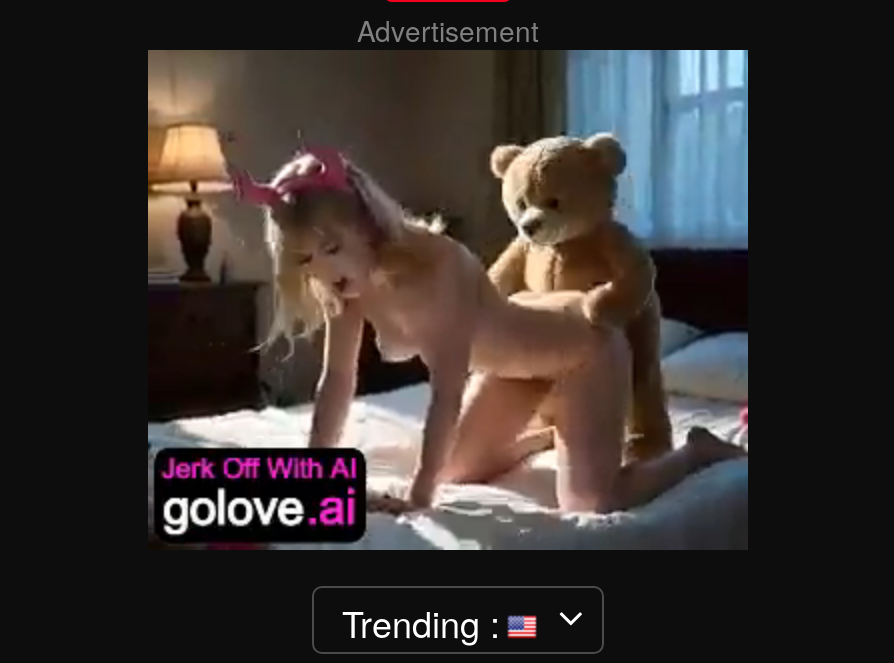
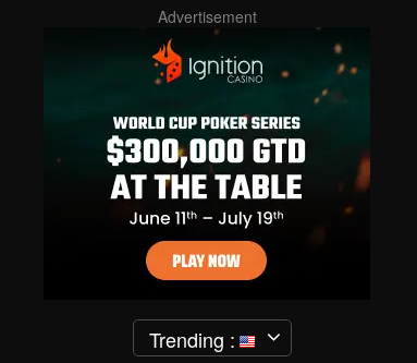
[146,48,750,552] [image] -> [44,27,370,300] [image]

